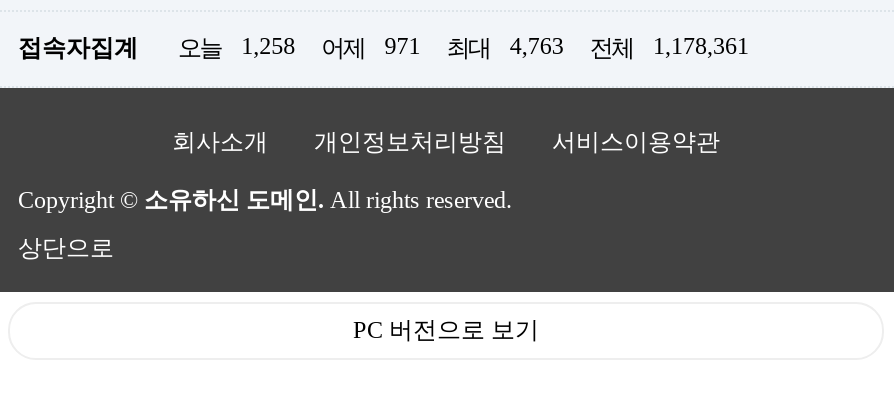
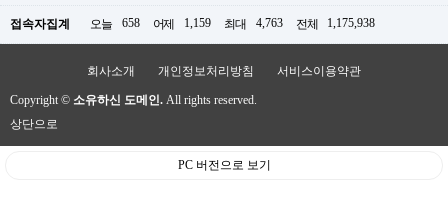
[241,32,295,60] 1,258 -> [122,16,140,30] 658
[384,32,420,60] 971 -> [184,16,211,30] 1,159
[653,32,749,60] 1,178,361 -> [327,16,375,30] 1,175,938

